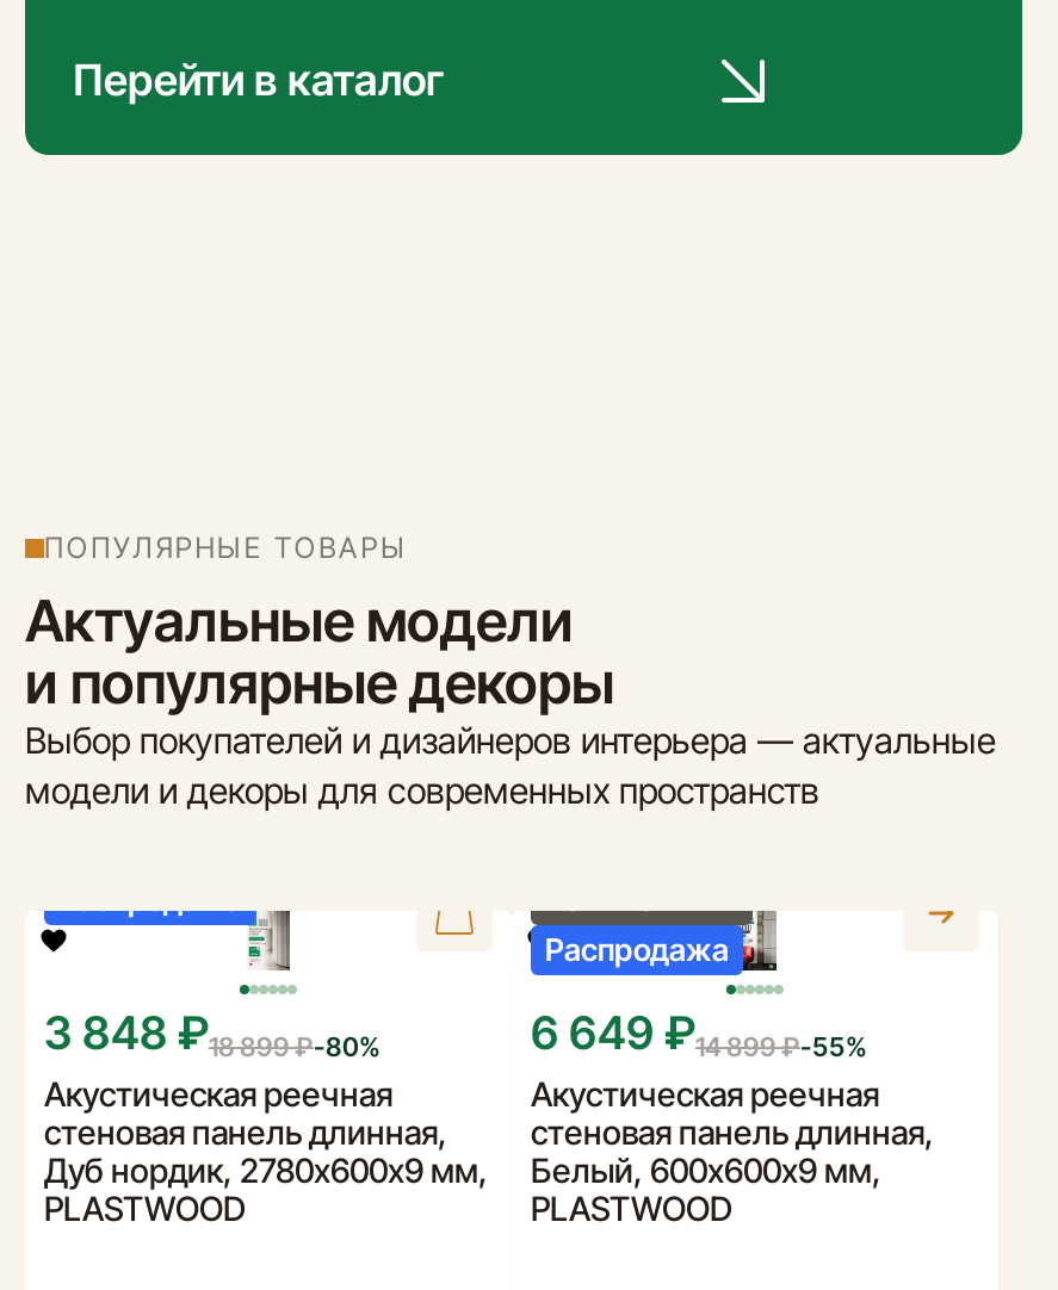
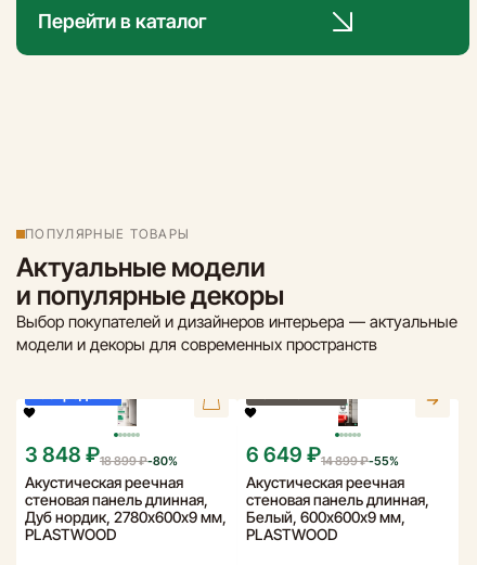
[545,930,729,968] Распродажа -> none

